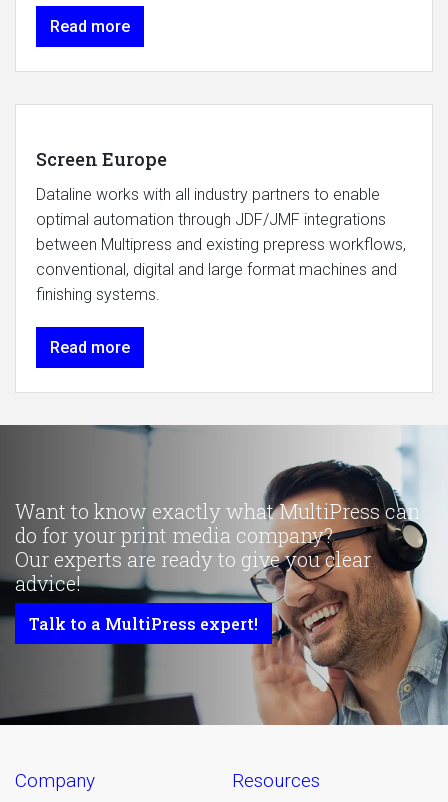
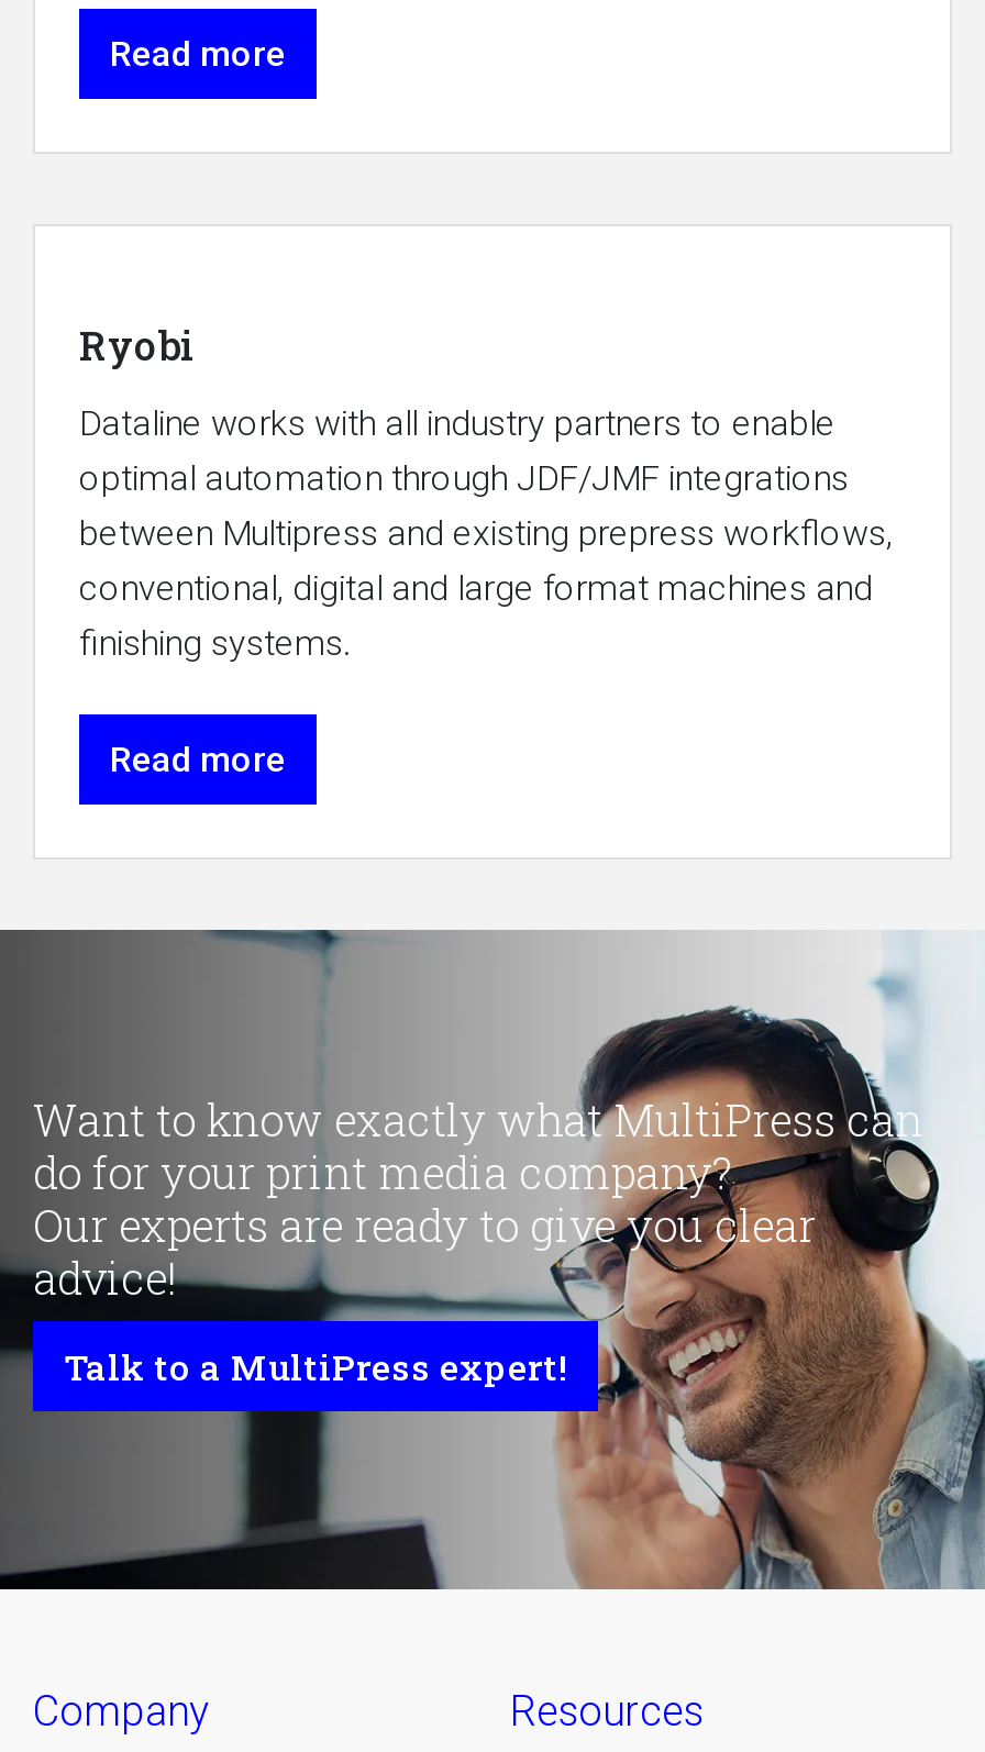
[36,147,167,171] Screen Europe -> [79,319,196,372] Ryobi

